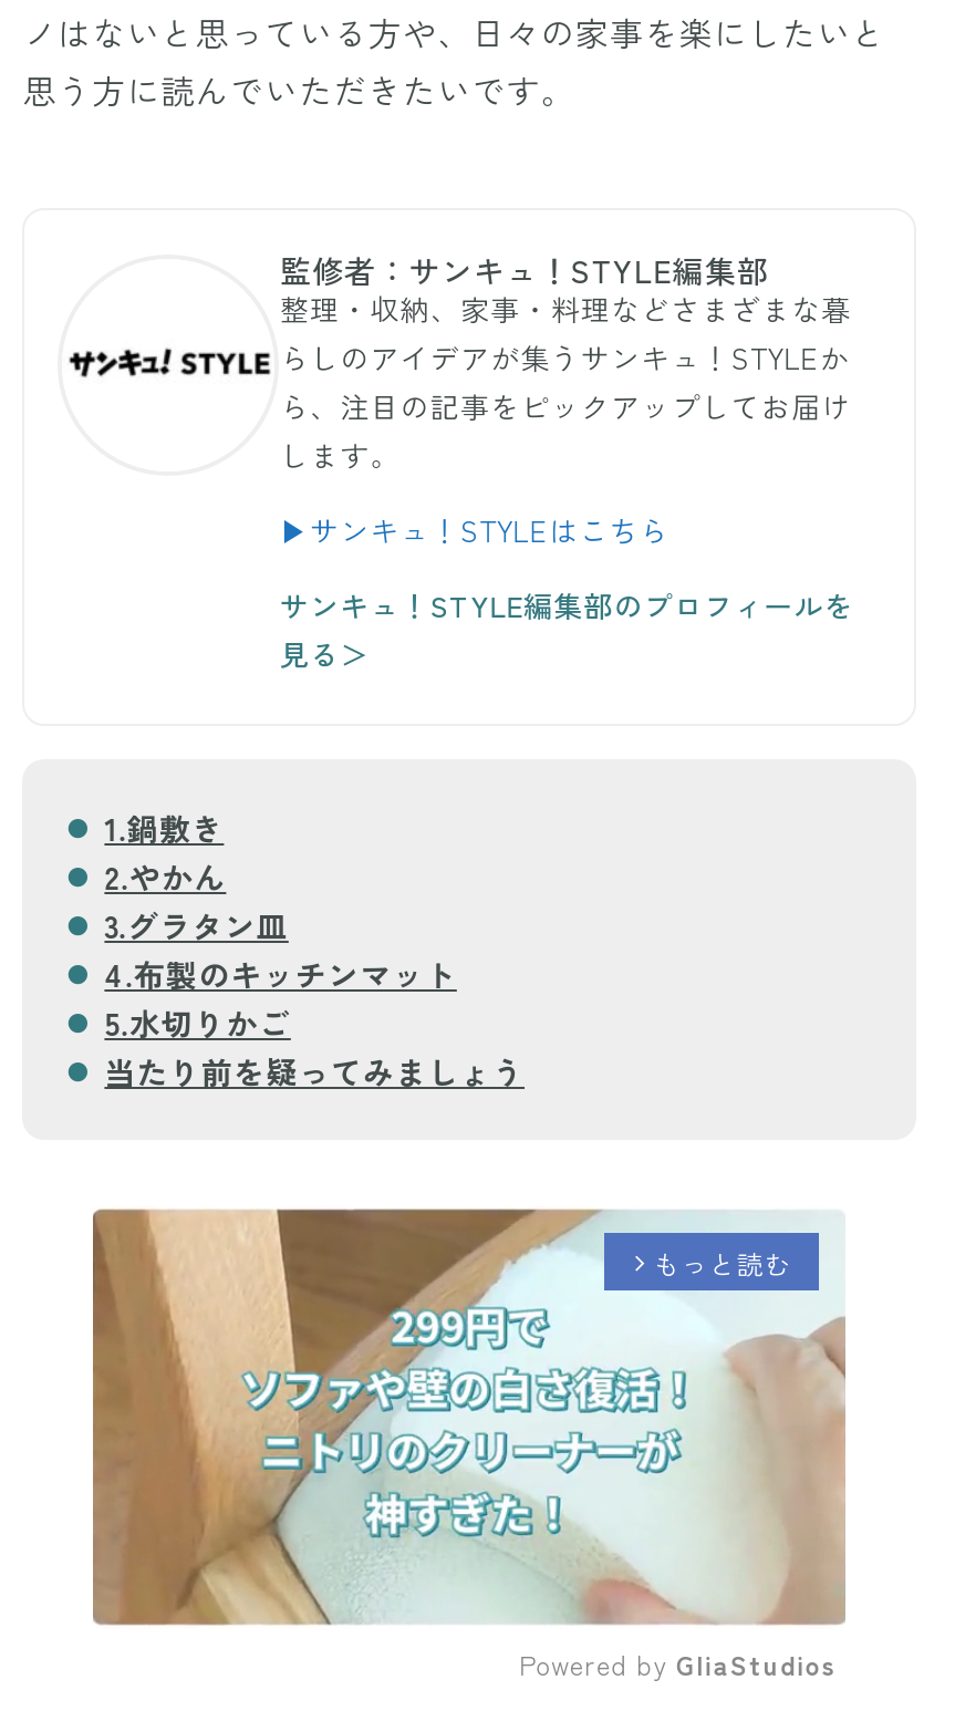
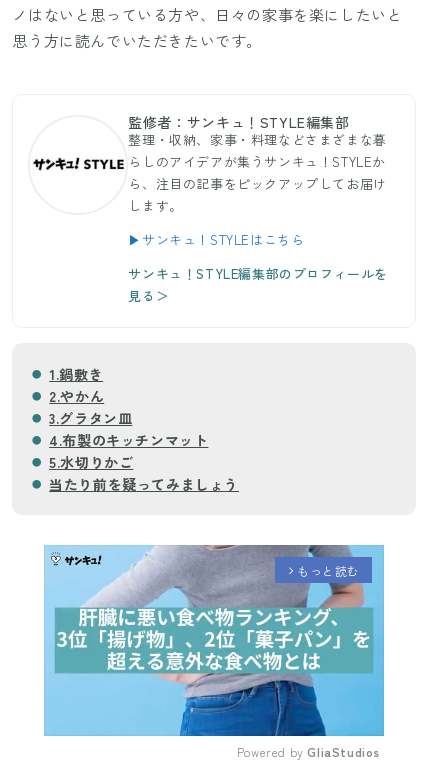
[91,1206,848,1629] [image] -> [43,544,385,737] [image]

